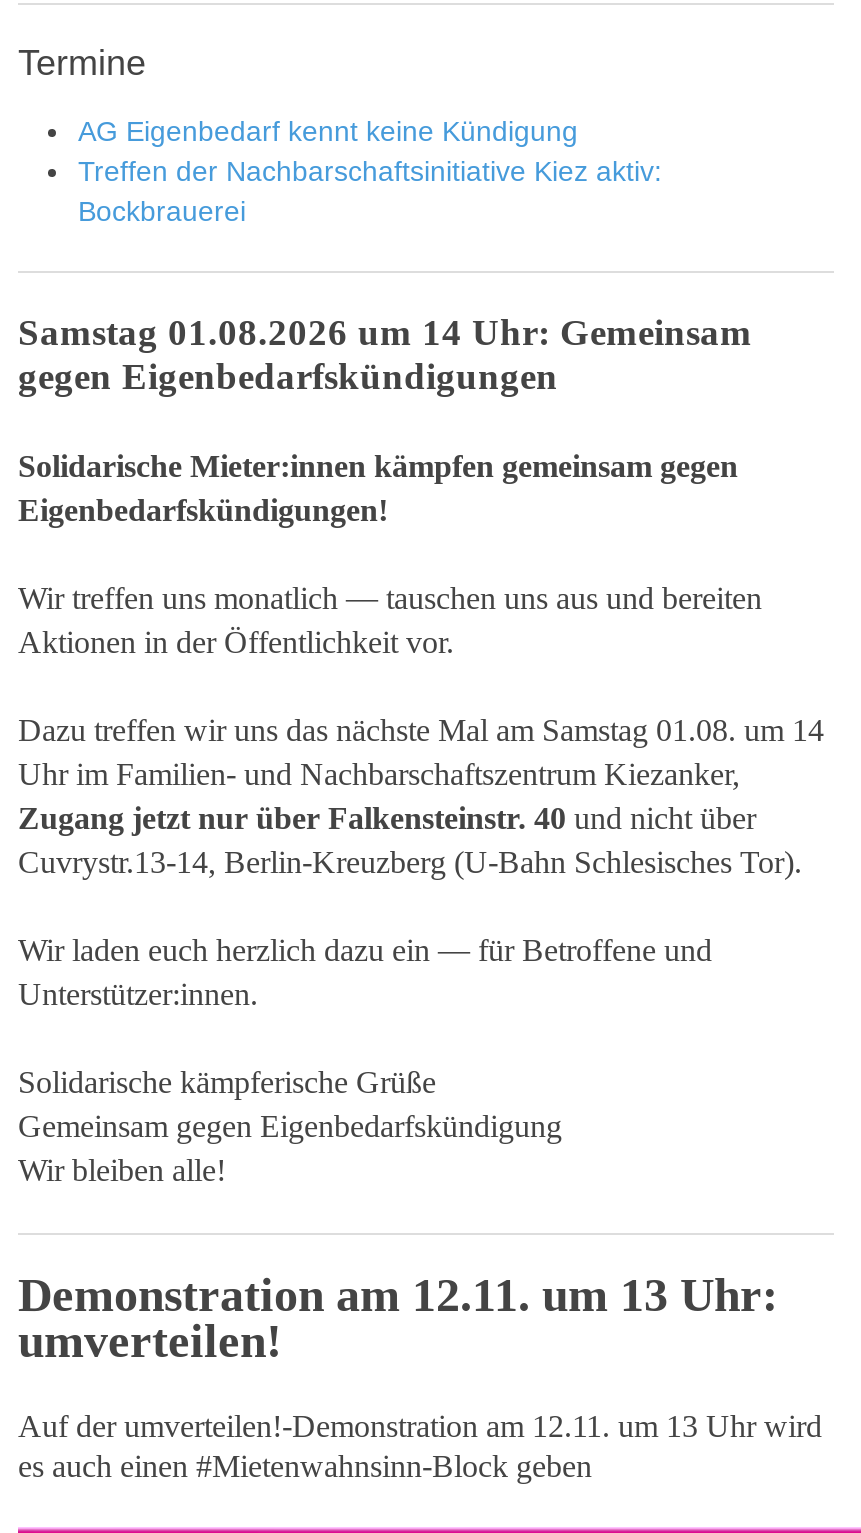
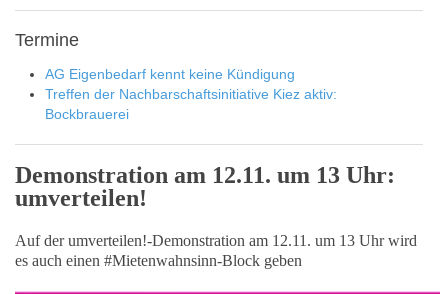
[18,311,824,1187] Samstag 01.08.2026 um 14 Uhr: Gemeinsam | gegen Eigenbedarfskündigungen | Solidarische Mieter:innen kämpfen gemeinsam gegen | Eigenbedarfskündigungen! | Wir treffen uns monatlich — tauschen uns aus und bereiten | Aktionen in der Öffentlichkeit vor. | Dazu treffen wir uns das nächste Mal am Samstag 01.08. um 14 | Uhr im Familien- und Nachbarschaftszentrum Kiezanker, | Zugang jetzt nur über Falkensteinstr. 40 und nicht über | Cuvrystr.13-14, Berlin-Kreuzberg (U-Bahn Schlesisches Tor). | Wir laden euch herzlich dazu ein — für Betroffene und | Unterstützer:innen. | Solidarische kämpferische Grüße | Gemeinsam gegen Eigenbedarfskündigung | Wir bleiben alle! -> none

